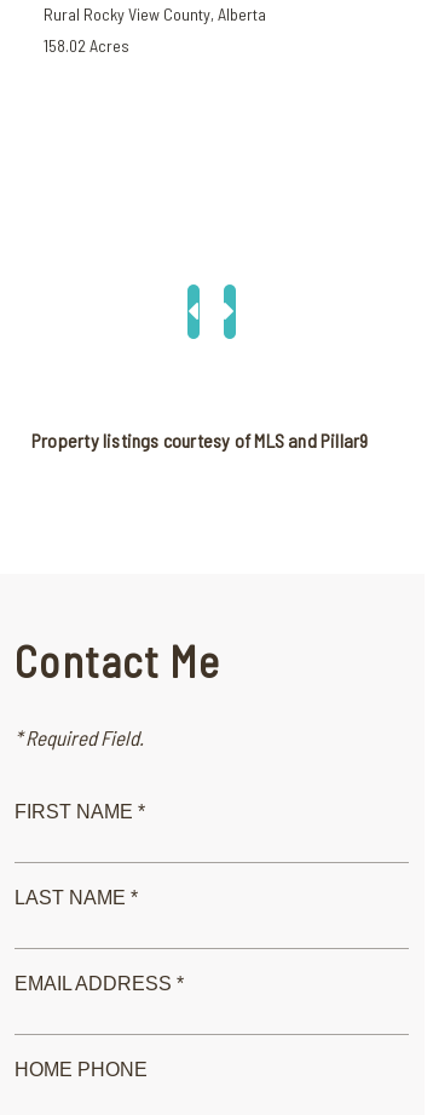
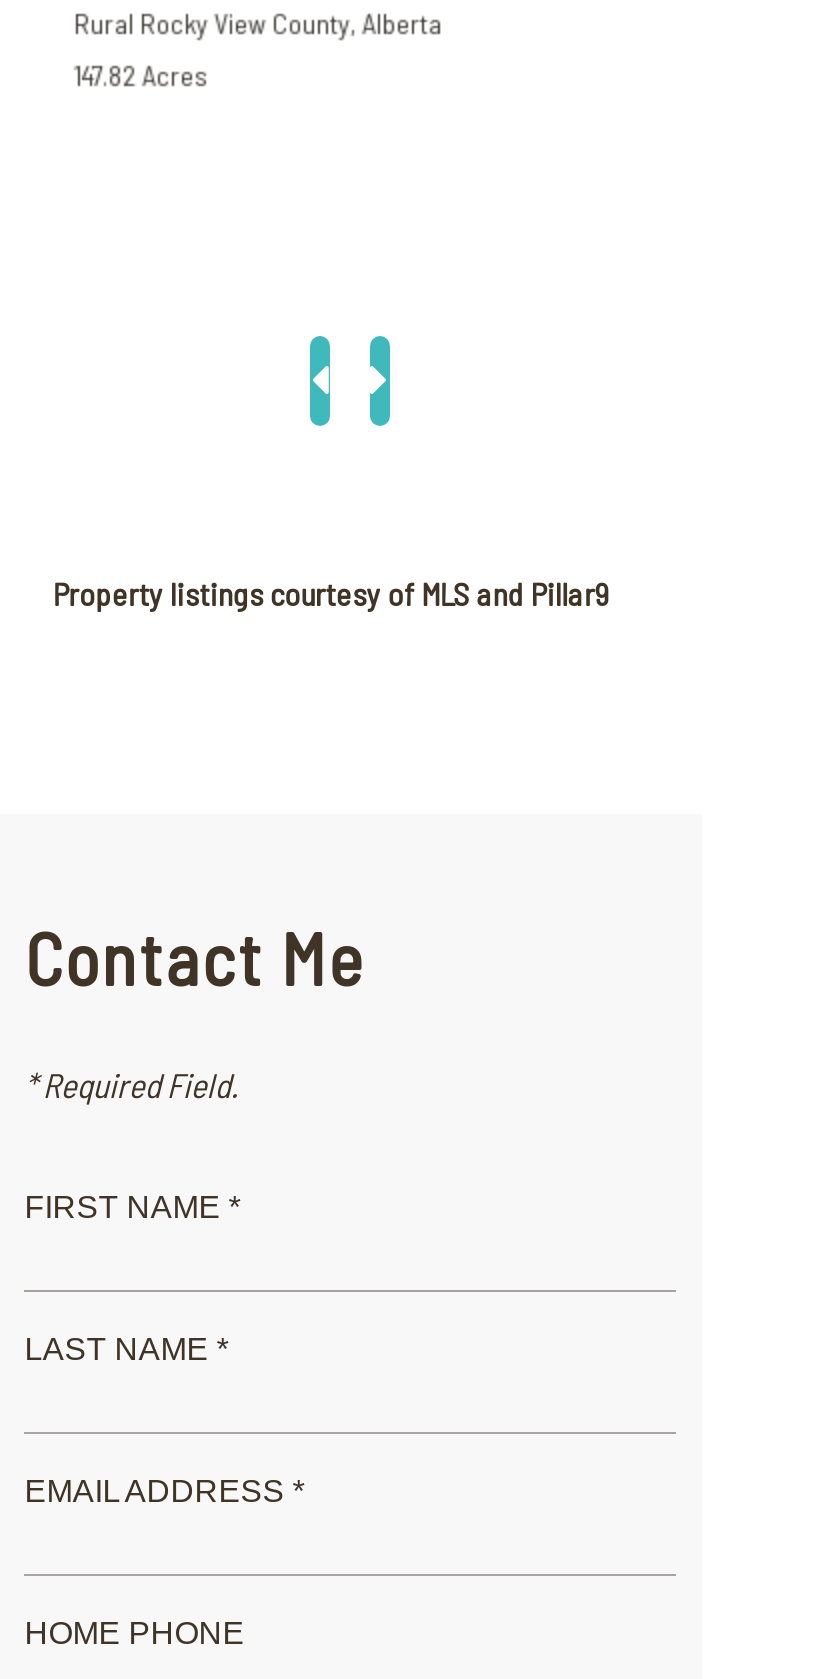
[44,35,130,56] 158.02 Acres -> [74,59,208,93] 147.82 Acres

